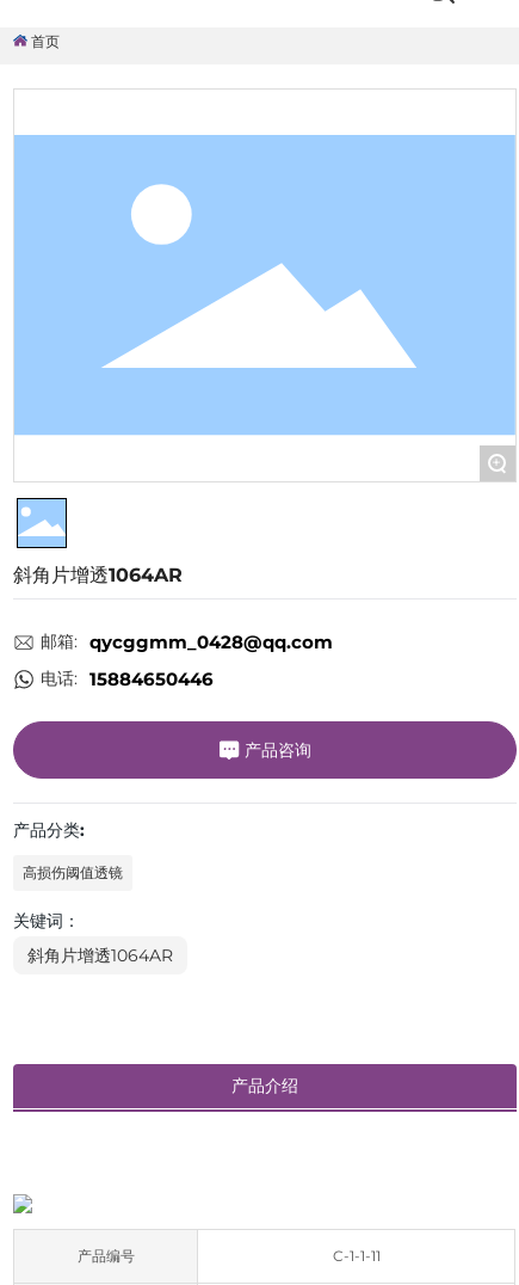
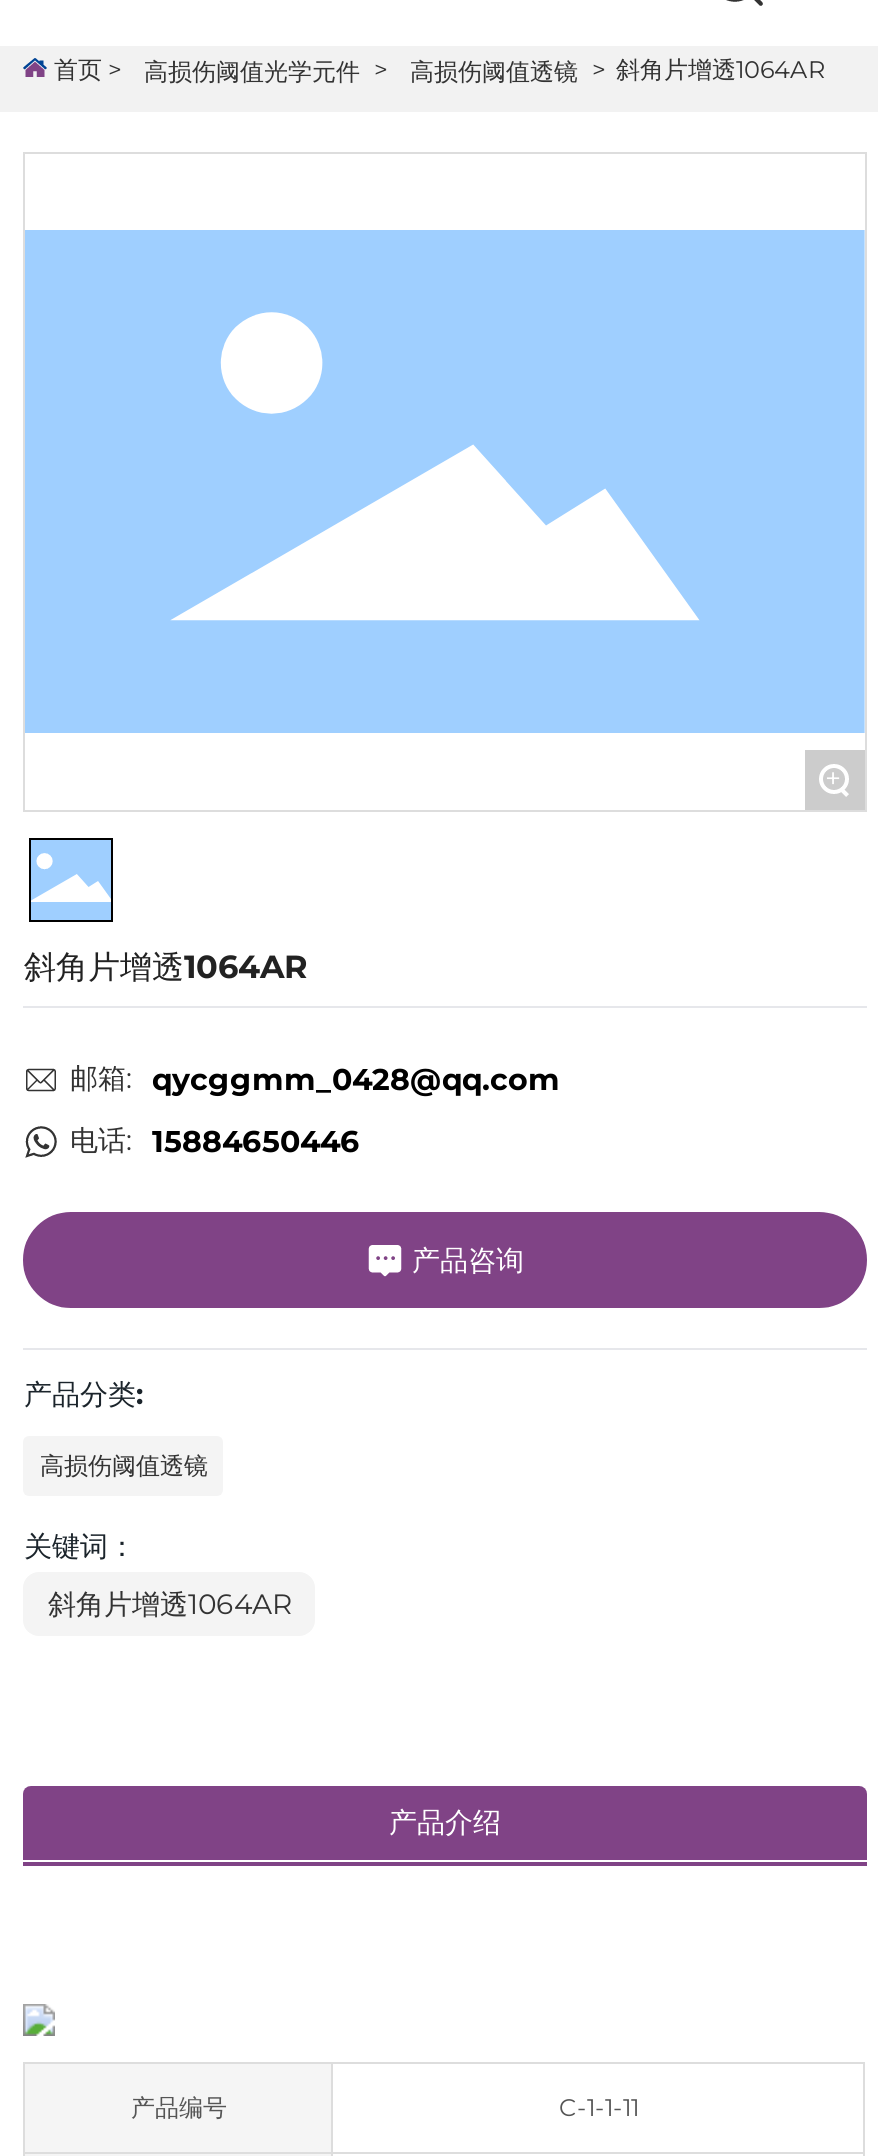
none -> [144,54,826,86] 高损伤阈值光学元件 | 高损伤阈值透镜 | 斜角片增透1064AR

